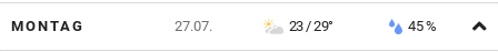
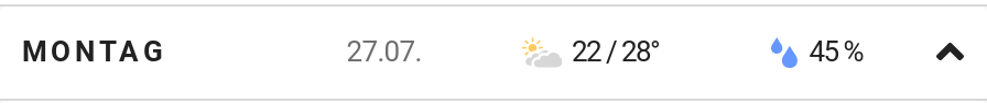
[288,18,333,34] 23 / 29° -> [572,35,660,68] 22 / 28°

